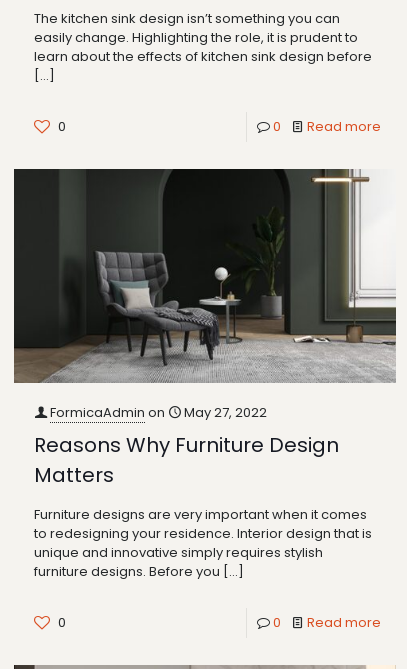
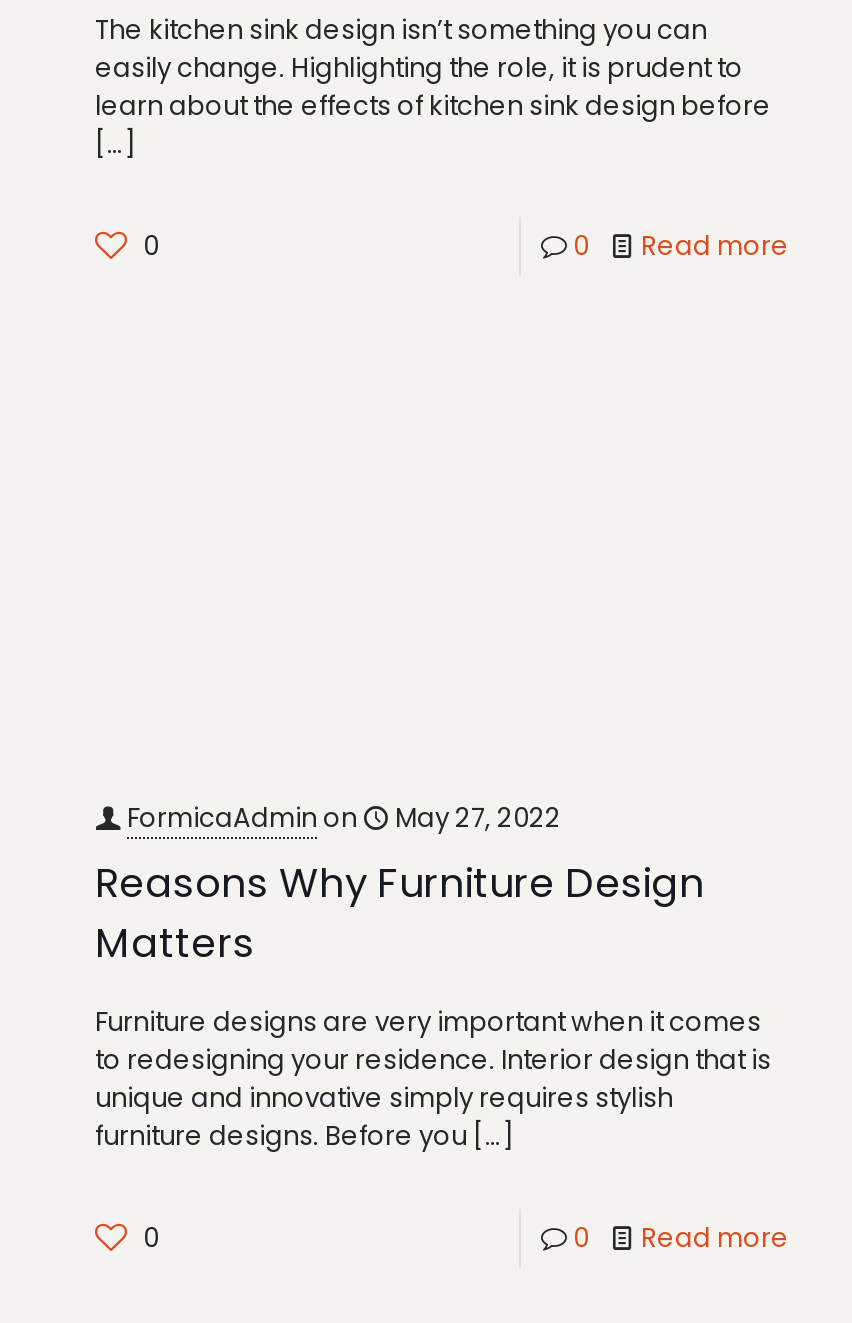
[13,168,397,384] [image] -> none

